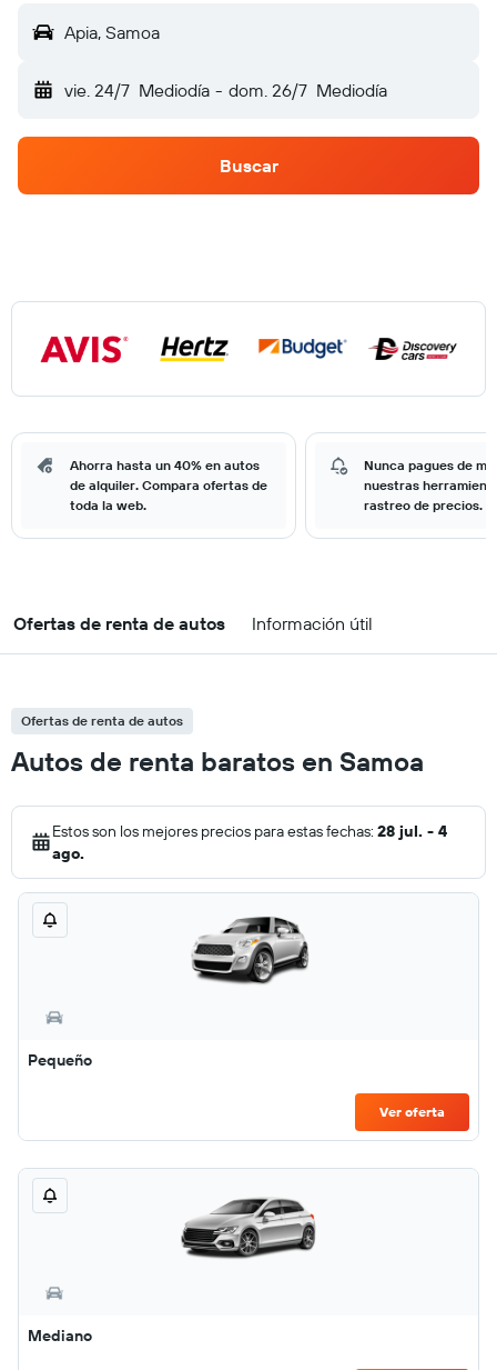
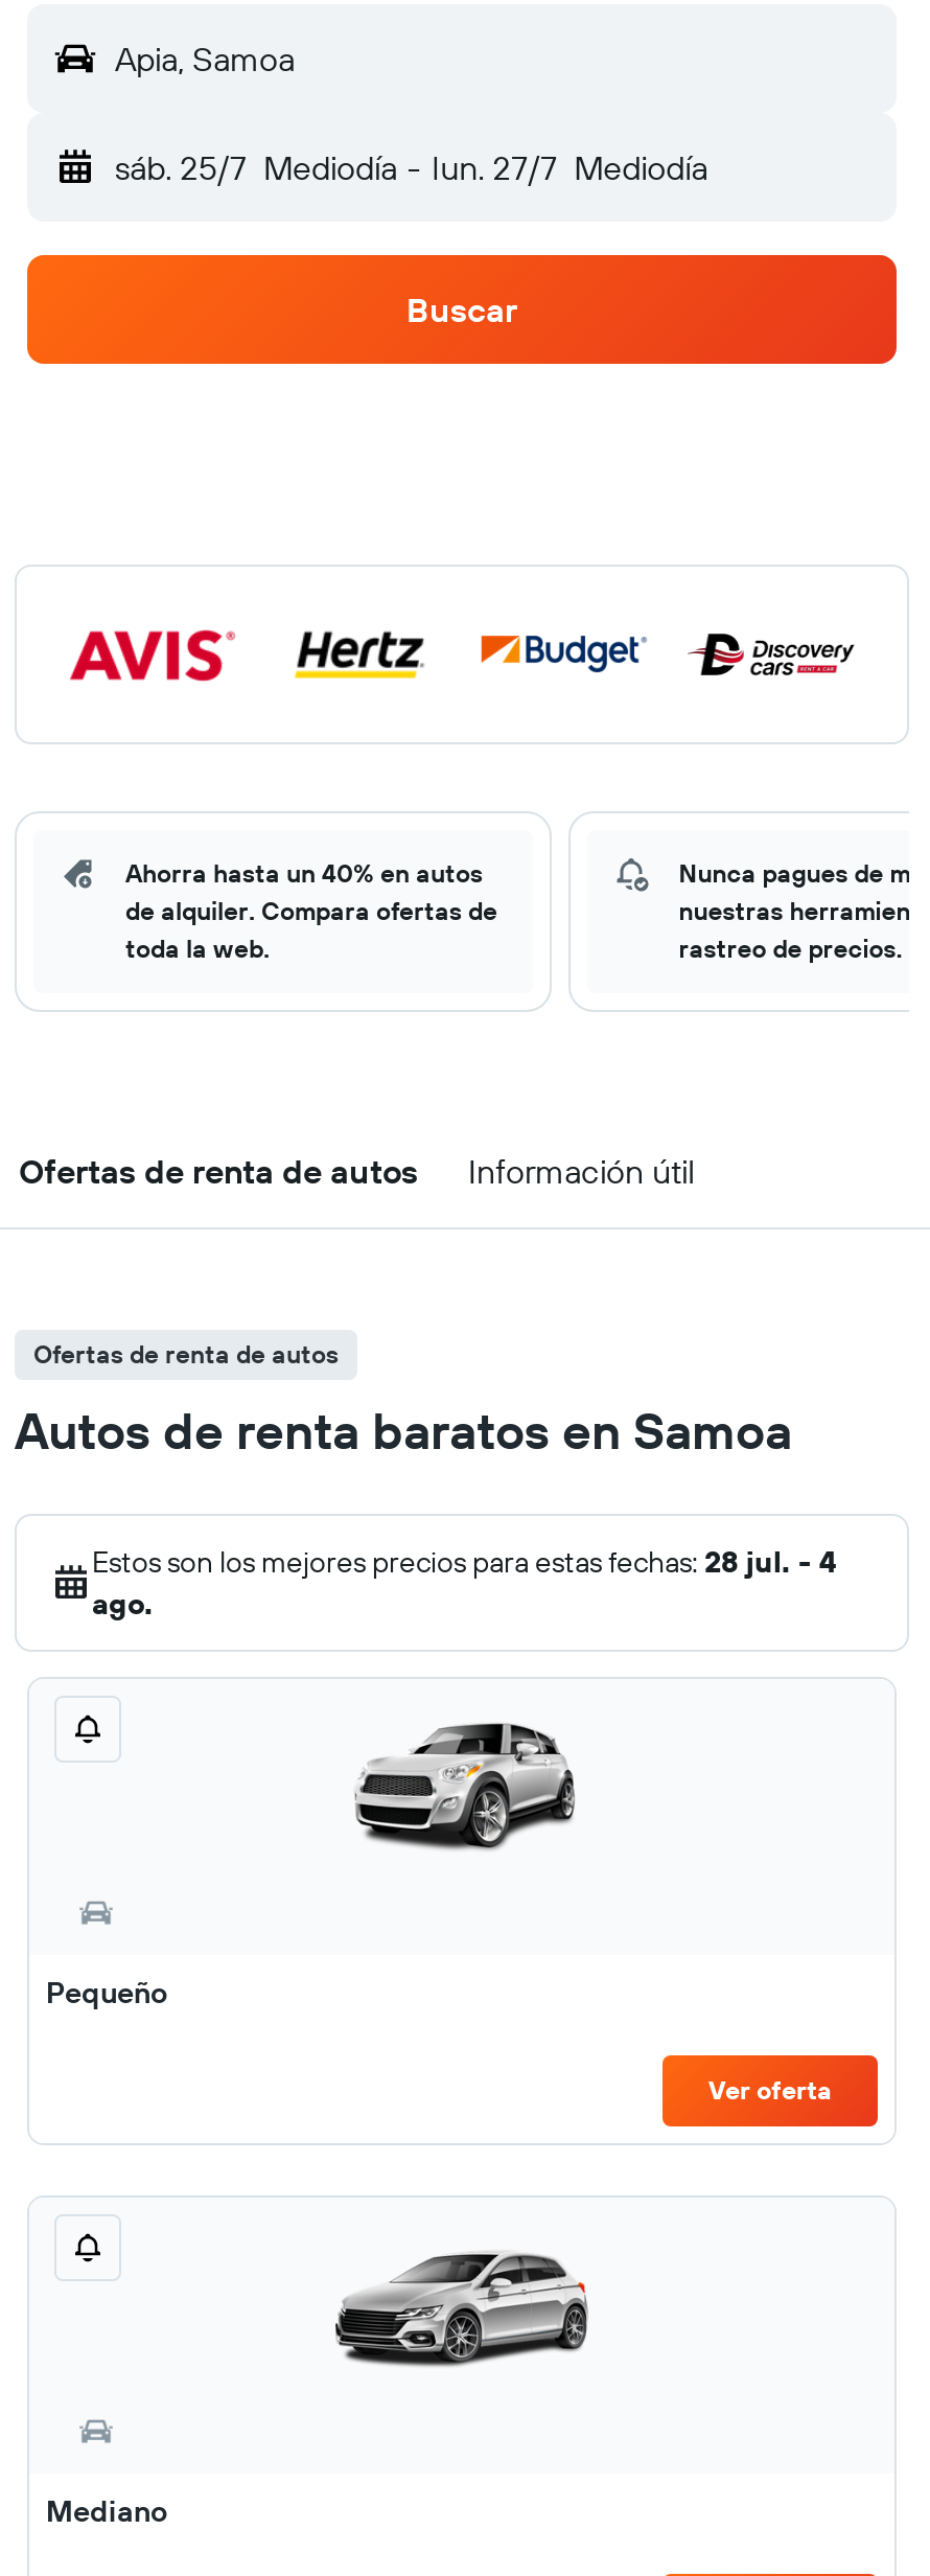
[64,79,387,101] vie. 24/7 Mediodía - dom. 26/7 Mediodía -> [115,146,708,188] sáb. 25/7 Mediodía - lun. 27/7 Mediodía

